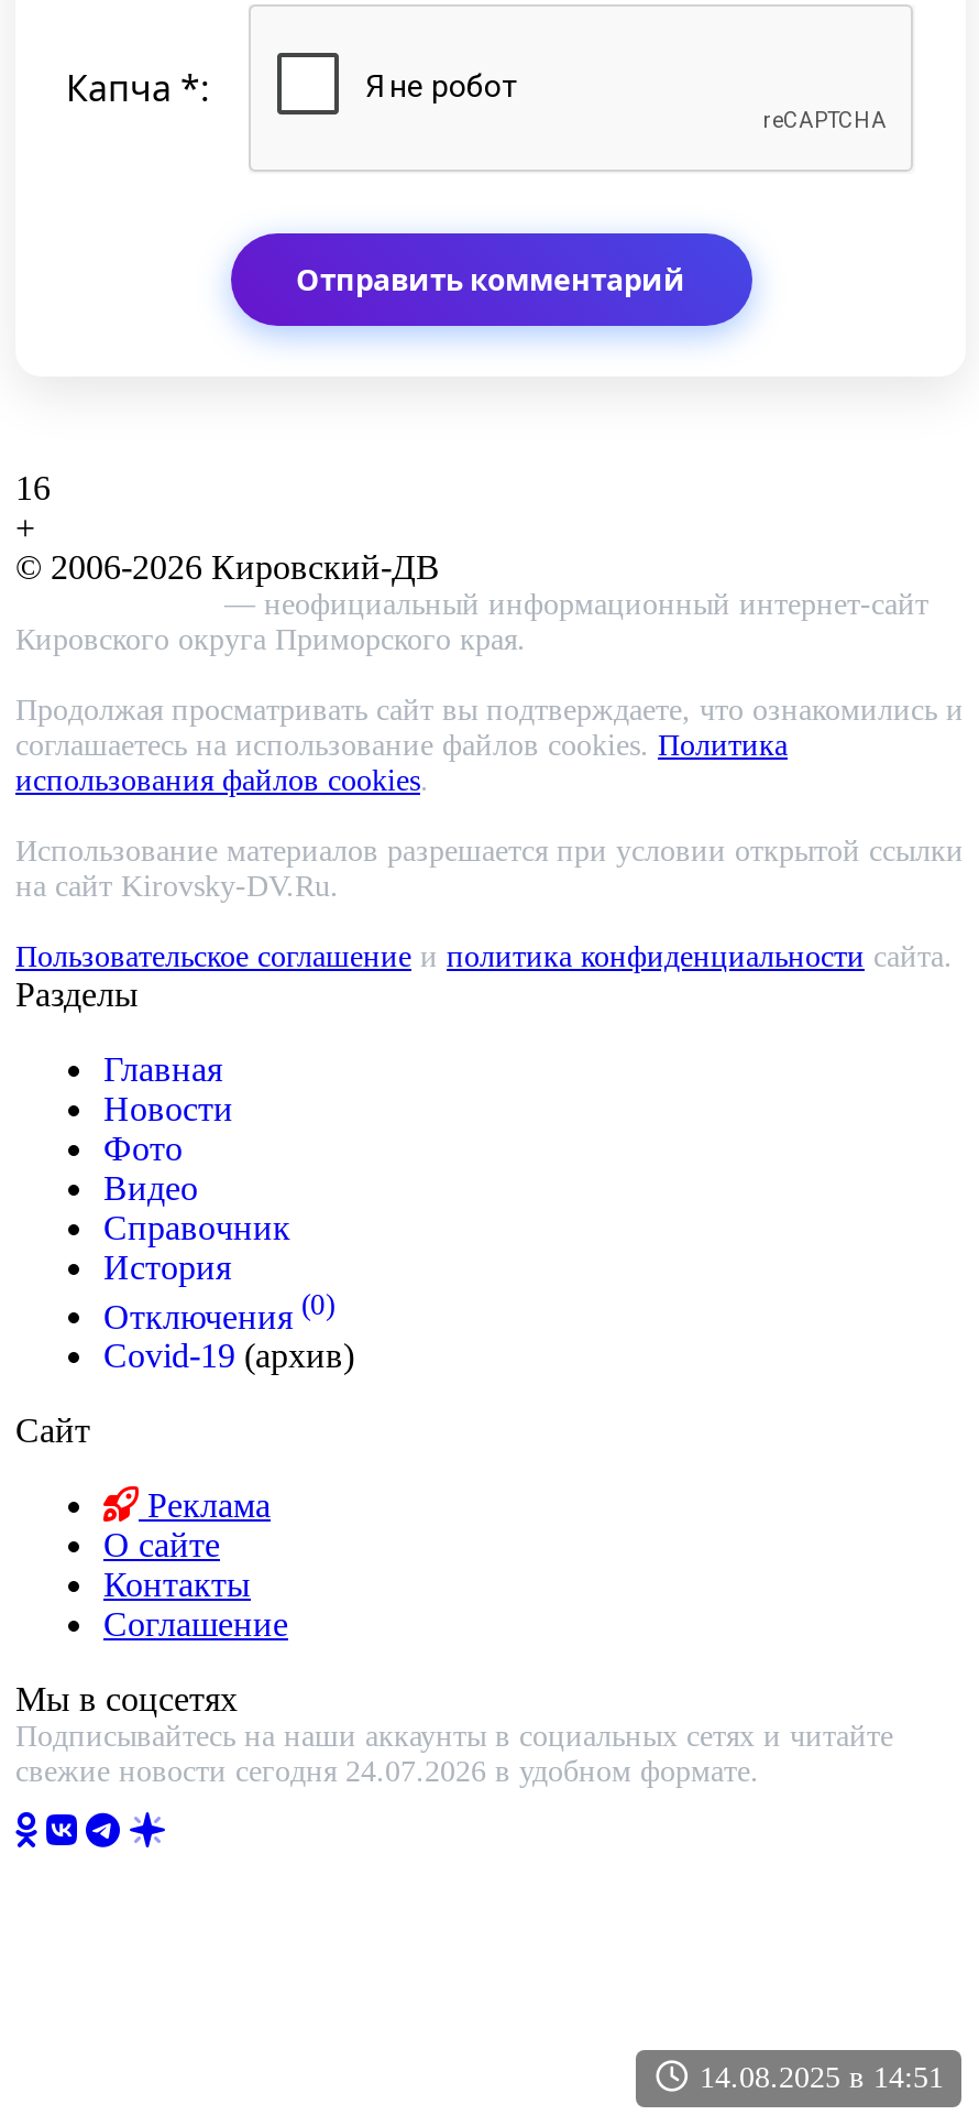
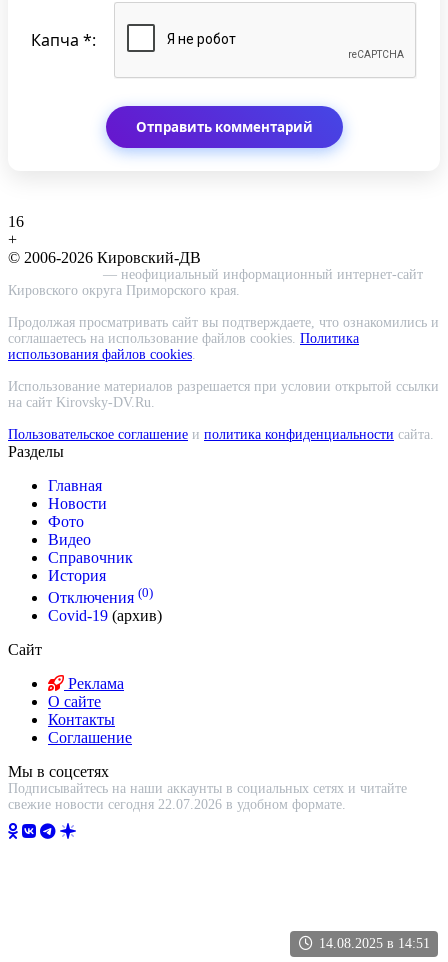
[15,1756,759,1789] свежие новости сегодня 24.07.2026 в удобном формате. -> [8,797,346,812] свежие новости сегодня 22.07.2026 в удобном формате.

